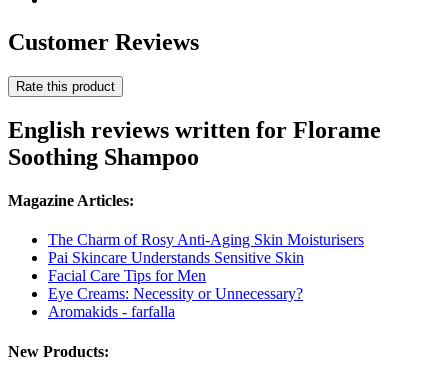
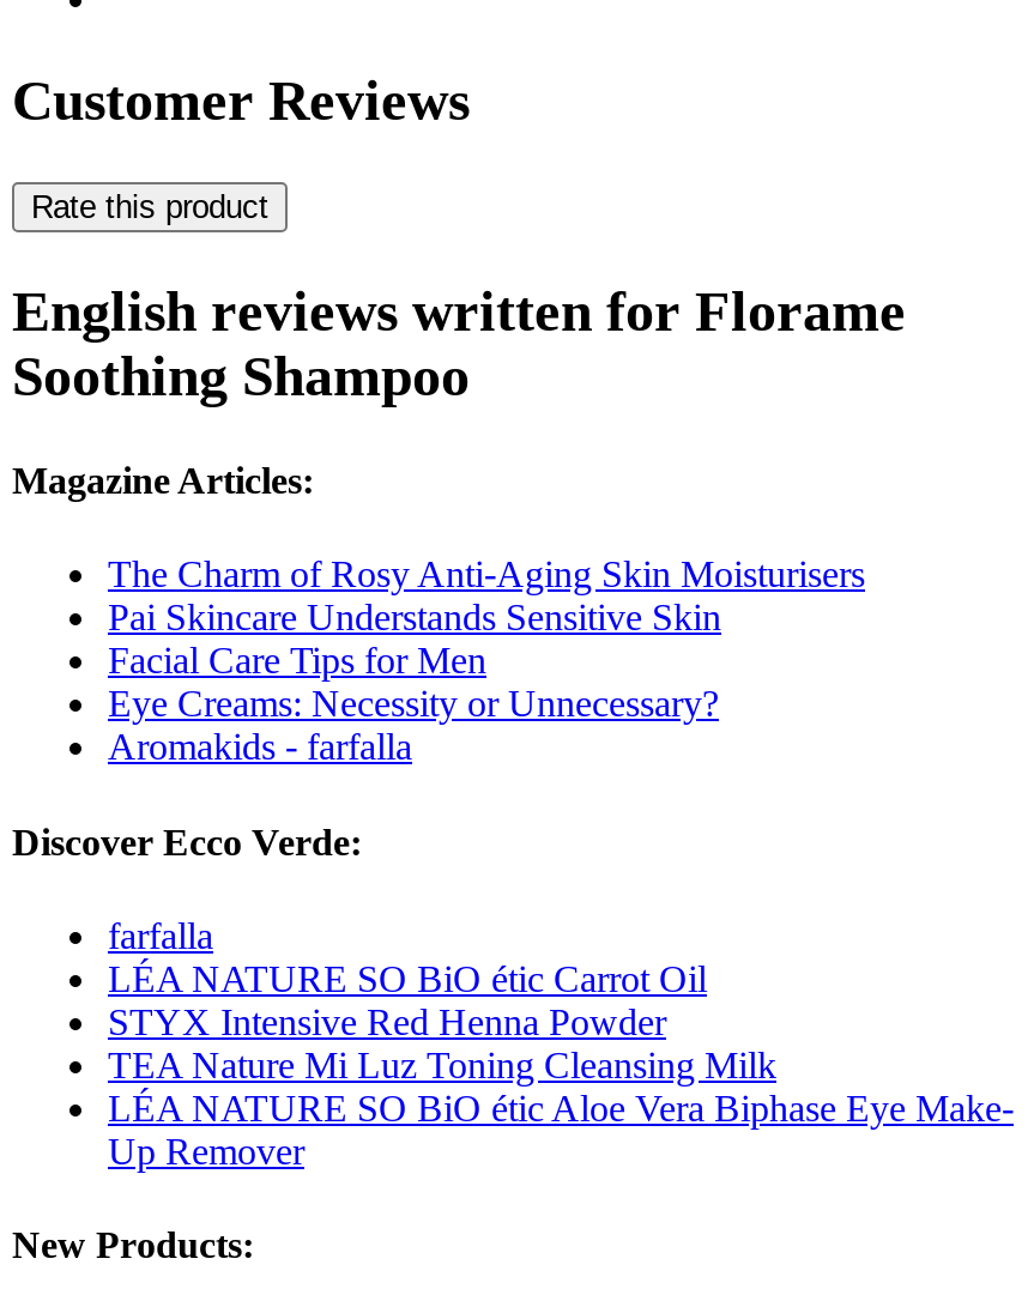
none -> [12,821,1014,1172] Discover Ecco Verde: | farfalla | LÉA NATURE SO BiO étic Carrot Oil | STYX Intensive Red Henna Powder | TEA Nature Mi Luz Toning Cleansing Milk | LÉA NATURE SO BiO étic Aloe Vera Biphase Eye Make- | Up Remover

